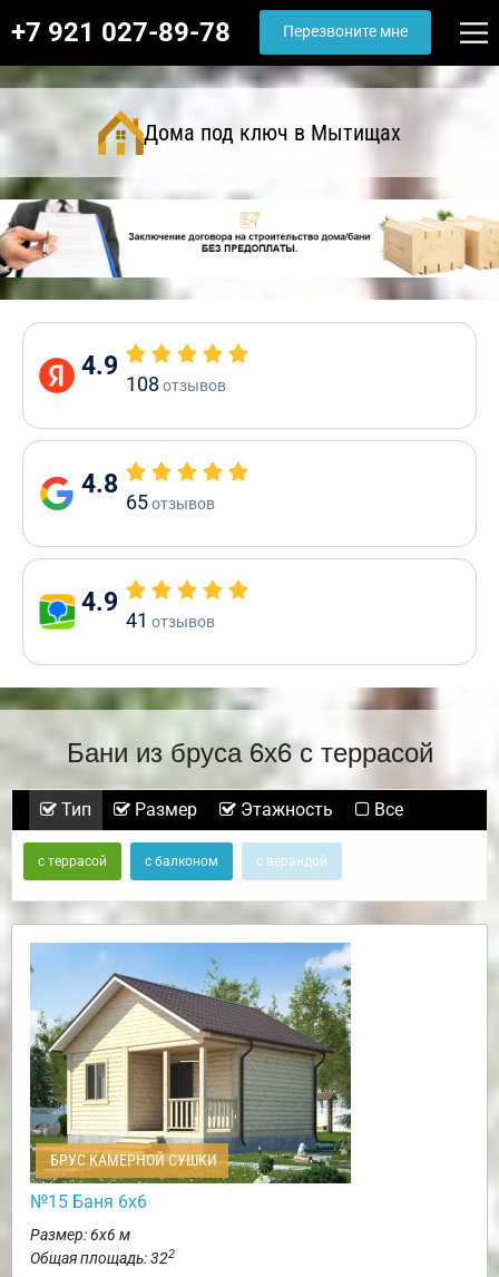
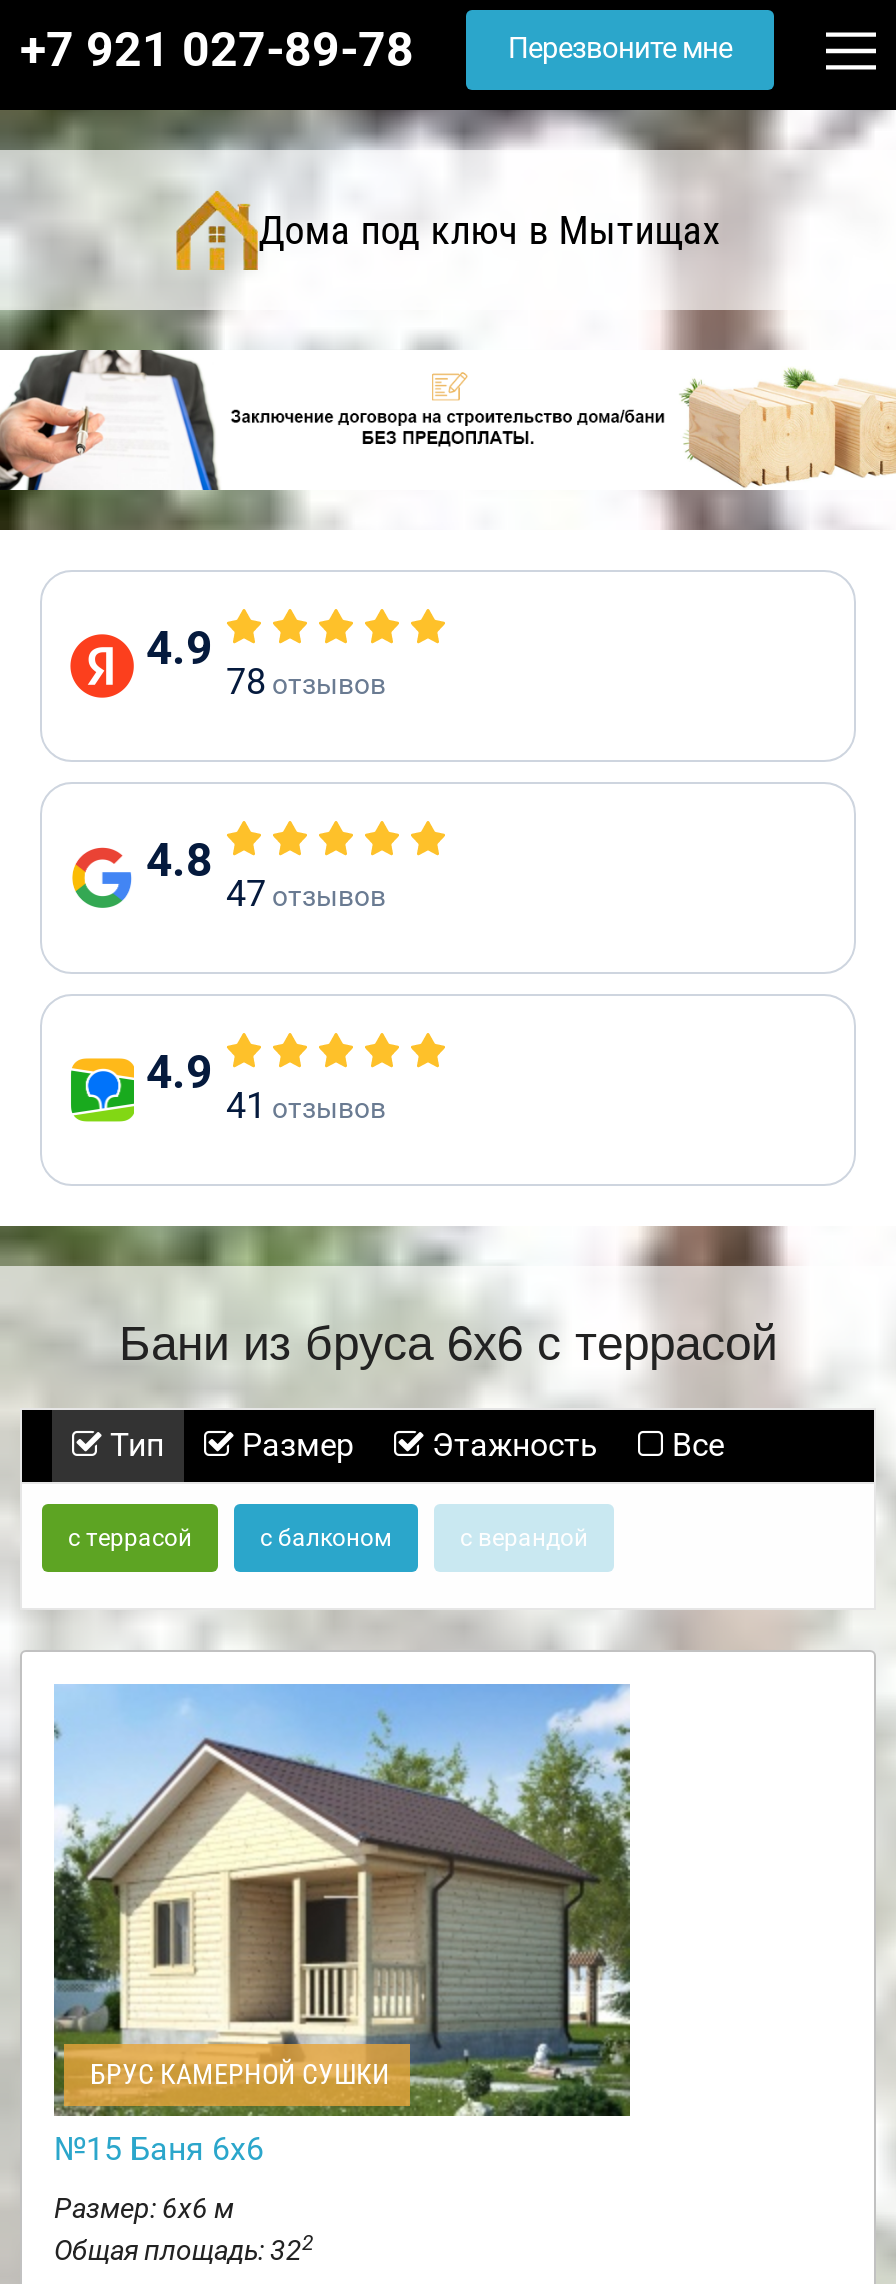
[126,372,226,396] 108 отзывов -> [226,660,386,702] 78 отзывов
[126,490,215,514] 65 отзывов -> [226,872,386,914] 47 отзывов

